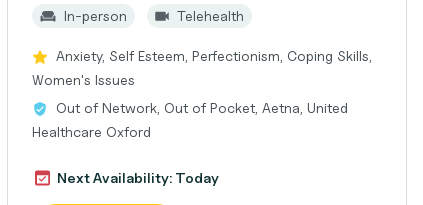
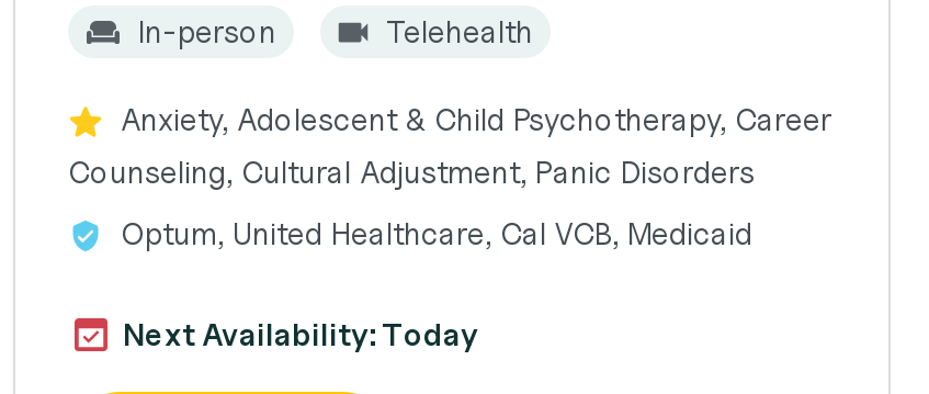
[32,47,372,88] Anxiety, Self Esteem, Perfectionism, Coping Skills, | Women's Issues -> [68,100,831,190] Anxiety, Adolescent & Child Psychotherapy, Career | Counseling, Cultural Adjustment, Panic Disorders
[32,99,348,140] Out of Network, Out of Pocket, Aetna, United | Healthcare Oxford -> [121,214,752,251] Optum, United Healthcare, Cal VCB, Medicaid

